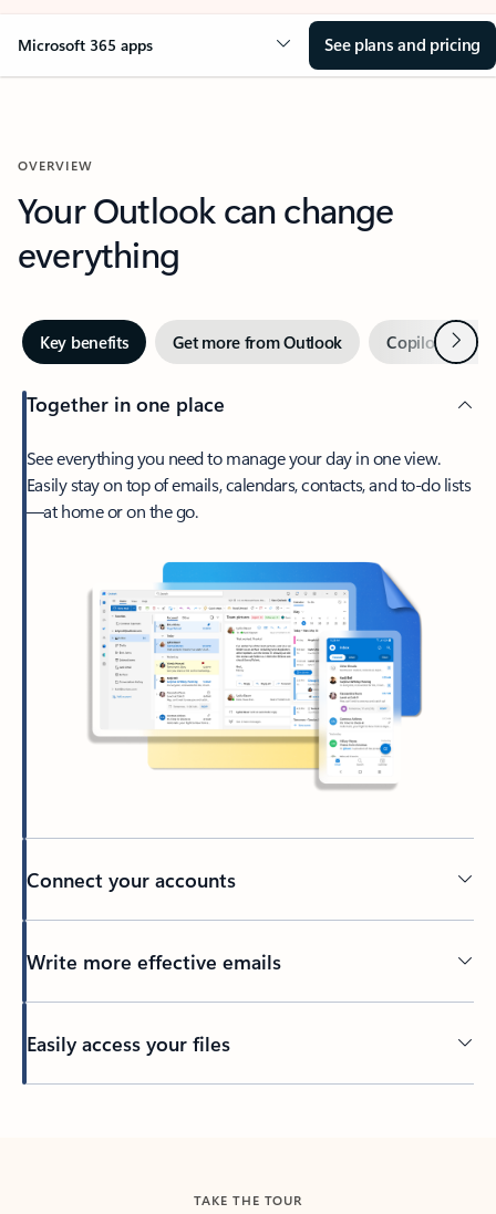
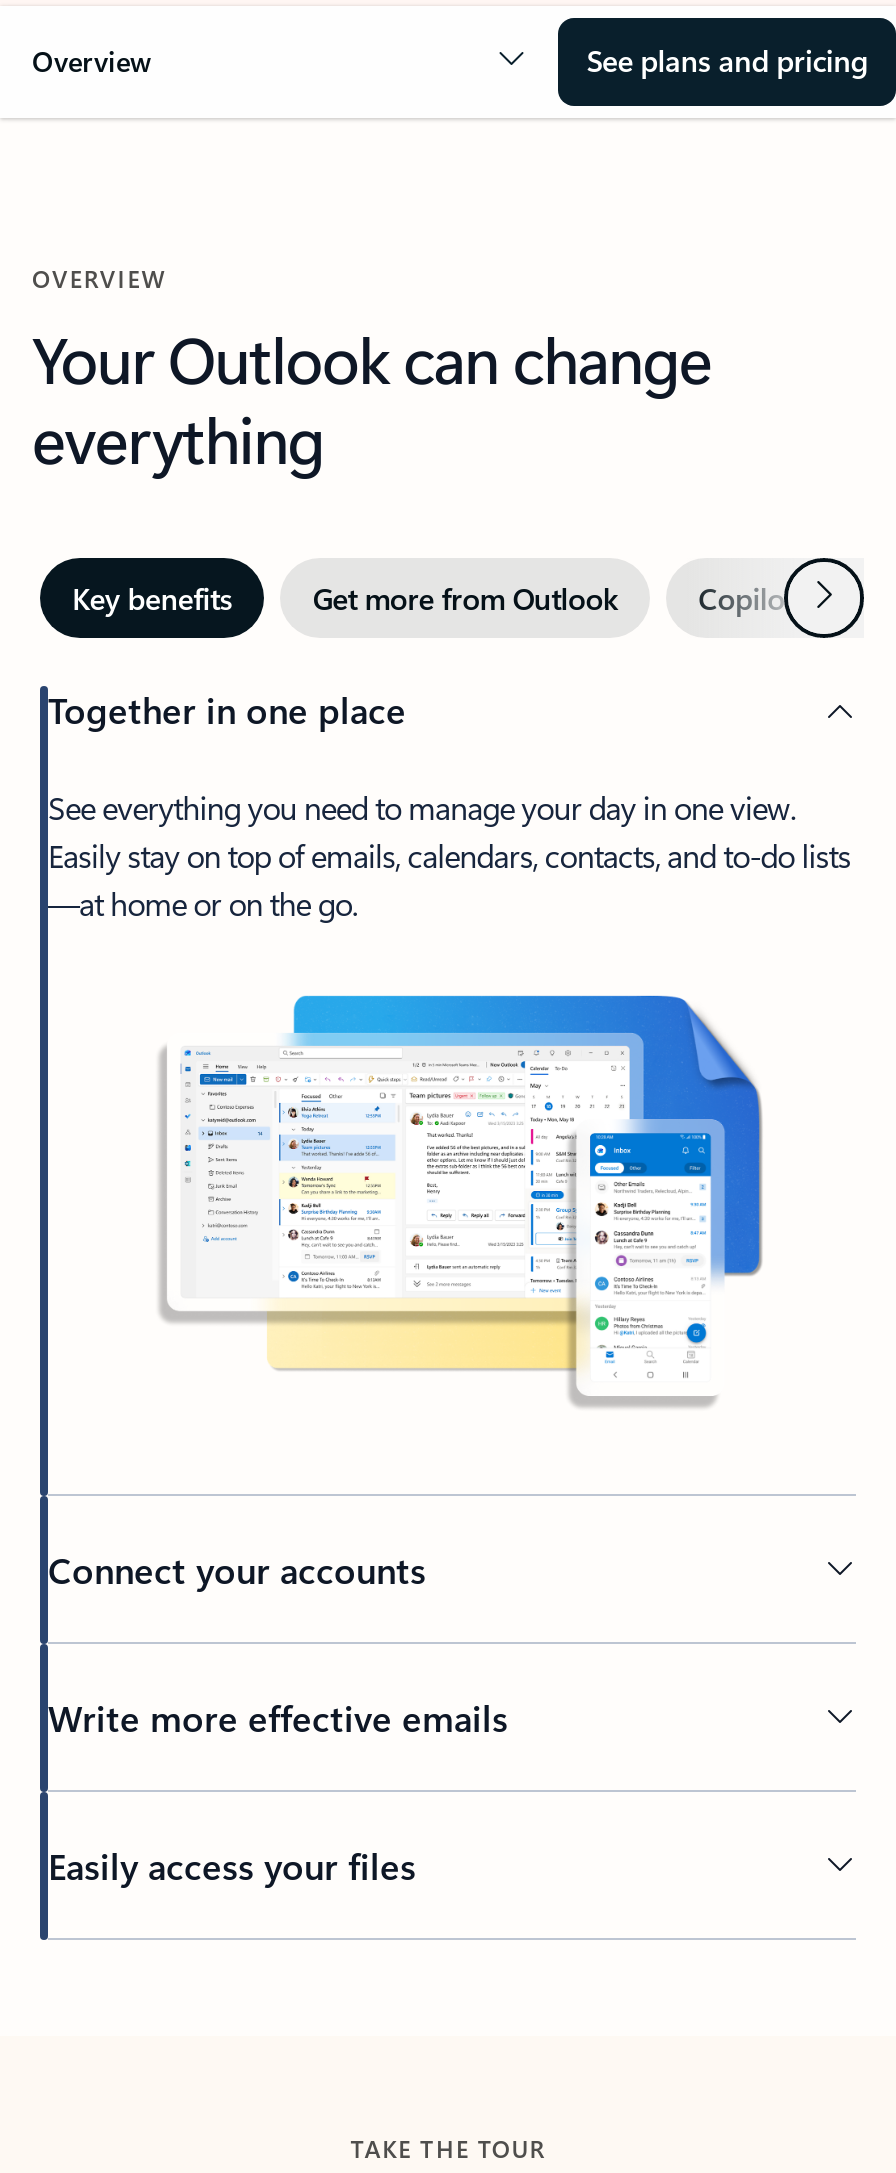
[18,34,153,55] Microsoft 365 apps -> [32,42,152,80] Overview

